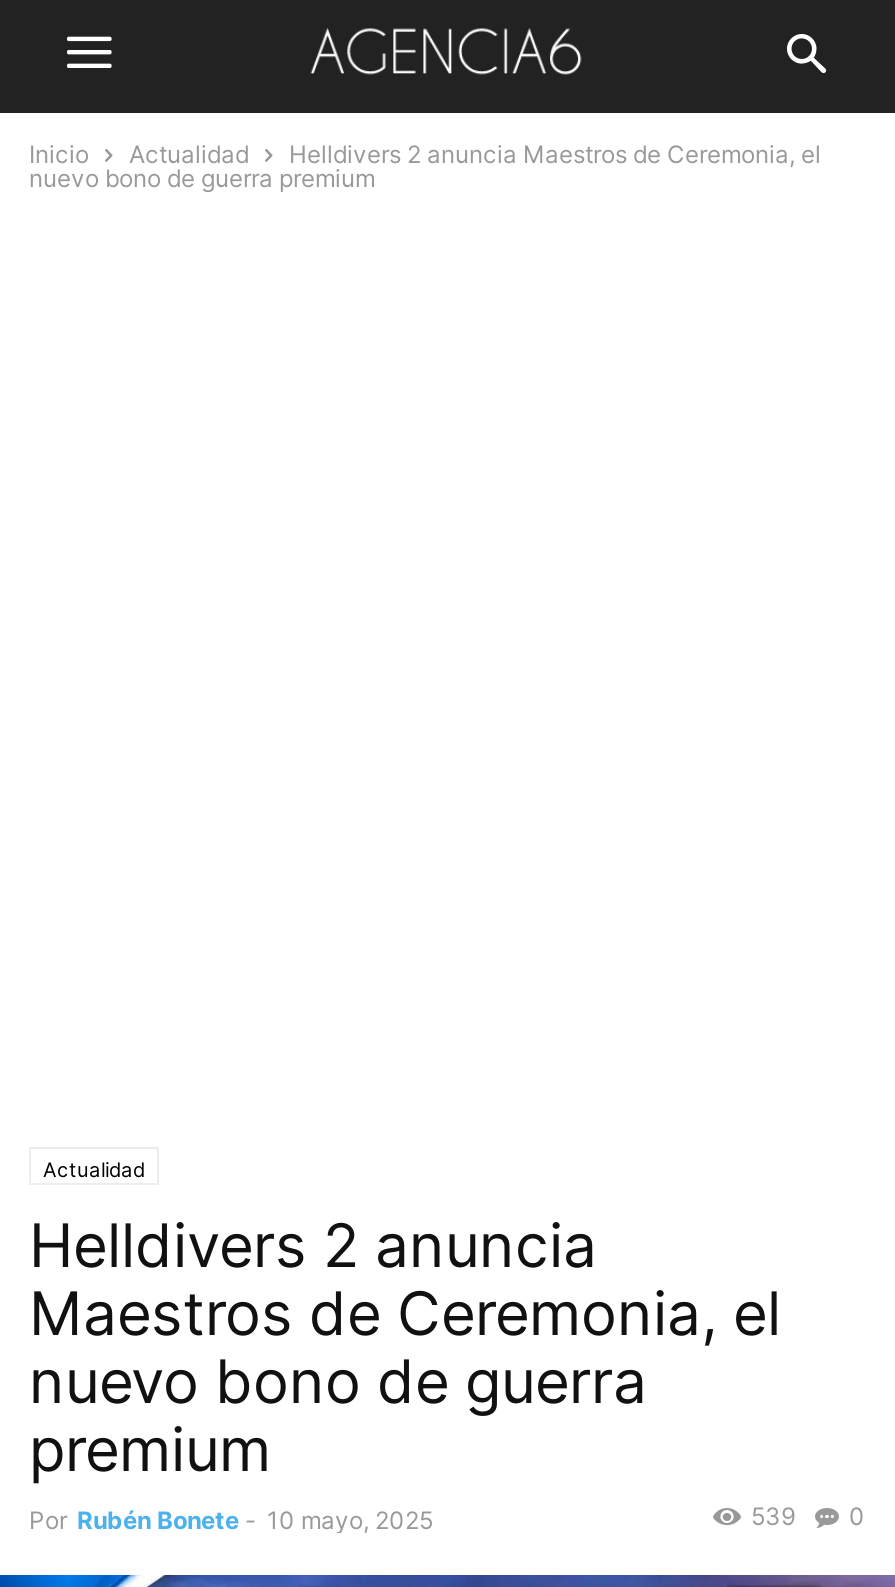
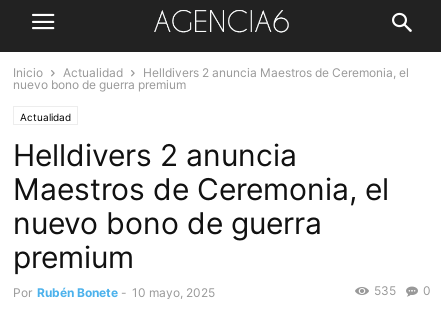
[751,1501,865,1531] 539 0 -> [374,283,431,298] 535 0

